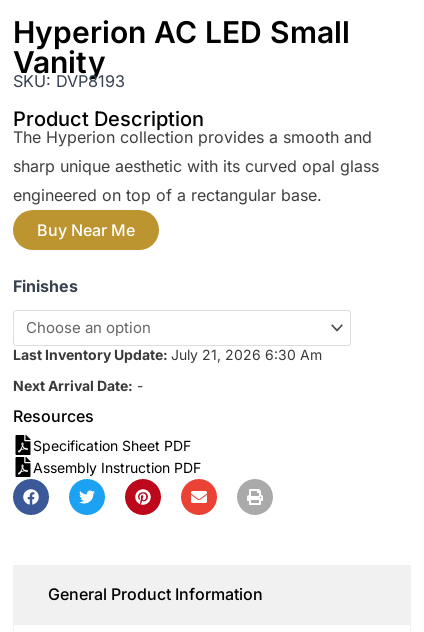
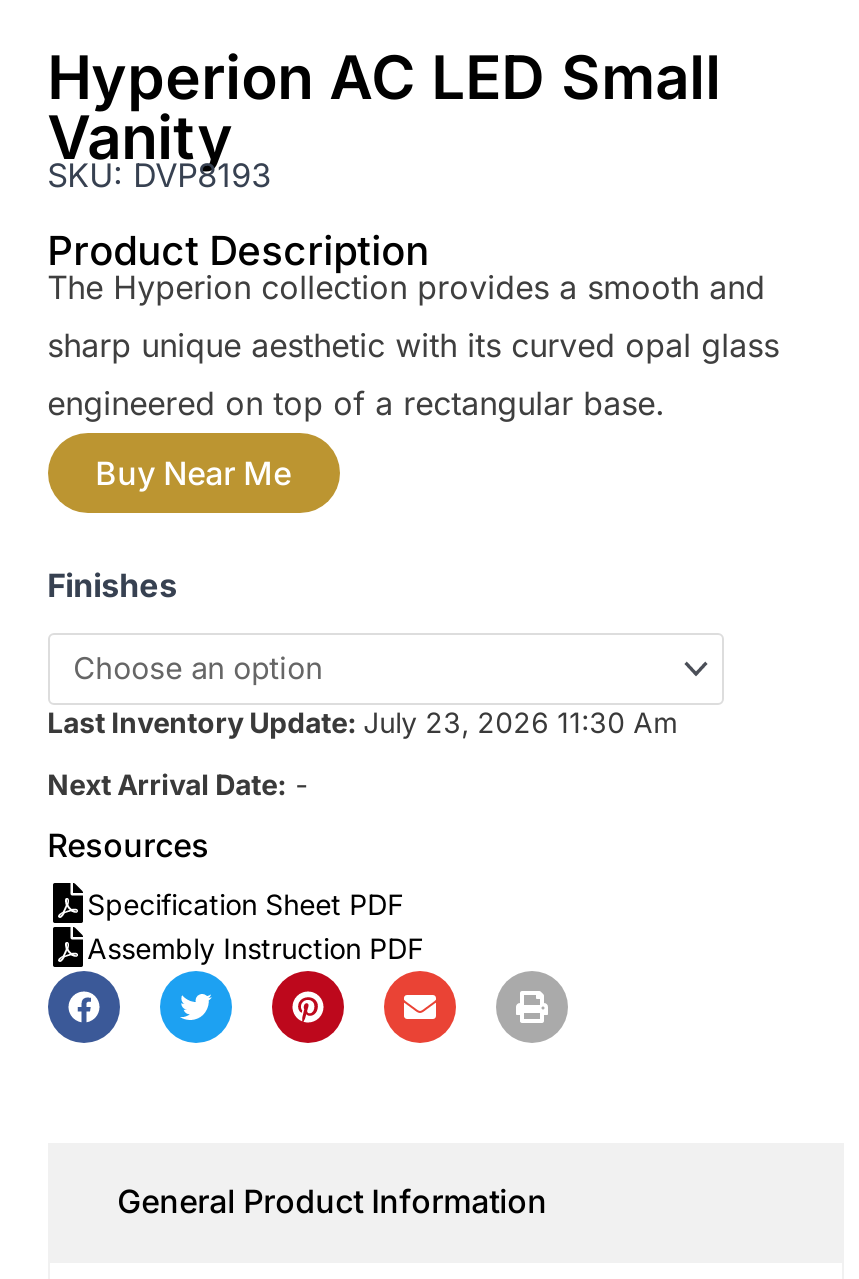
[13,345,322,362] Last Inventory Update: July 21, 2026 6:30 Am -> [47,704,677,738] Last Inventory Update: July 23, 2026 11:30 Am

